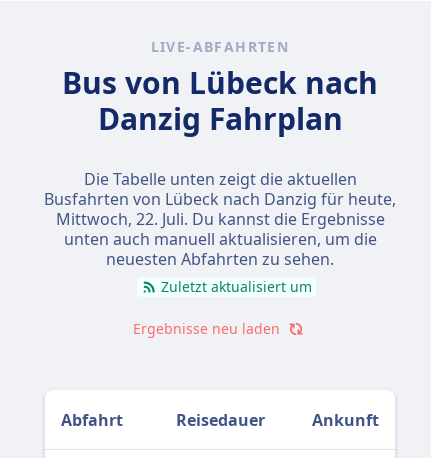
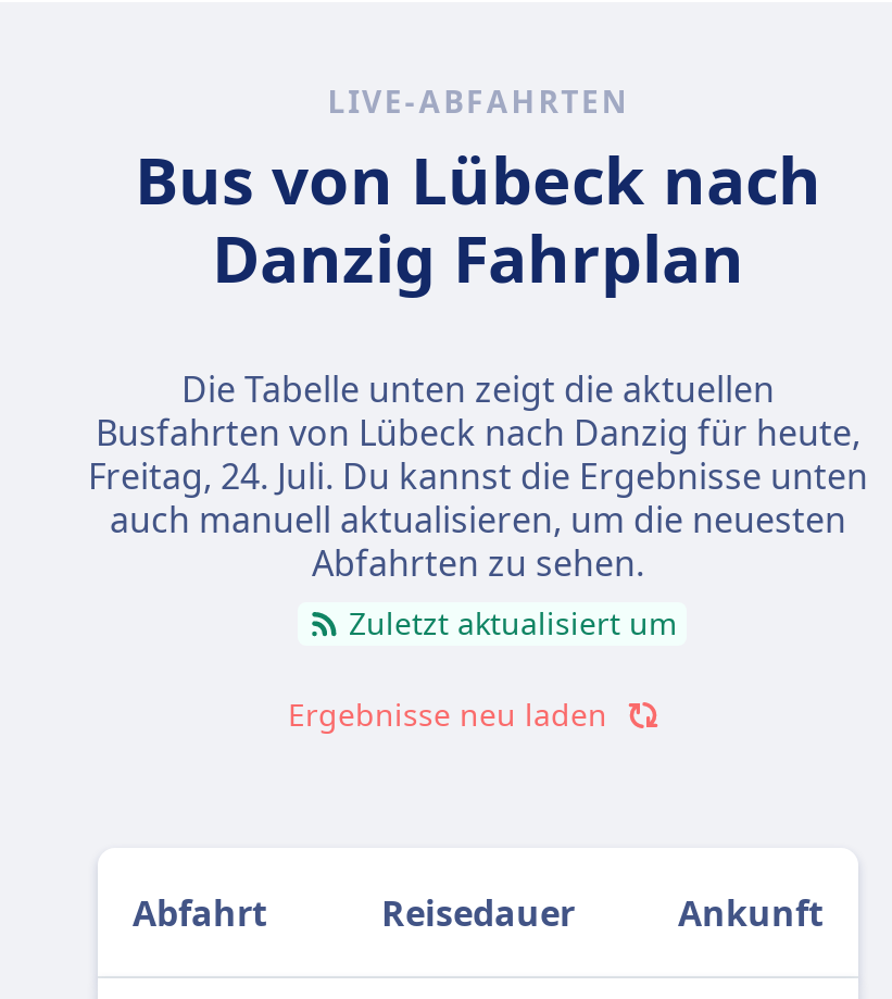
[55,208,384,270] Mittwoch, 22. Juli. Du kannst die Ergebnisse | unten auch manuell aktualisieren, um die | neuesten Abfahrten zu sehen. -> [88,452,868,587] Freitag, 24. Juli. Du kannst die Ergebnisse unten | auch manuell aktualisieren, um die neuesten | Abfahrten zu sehen.

